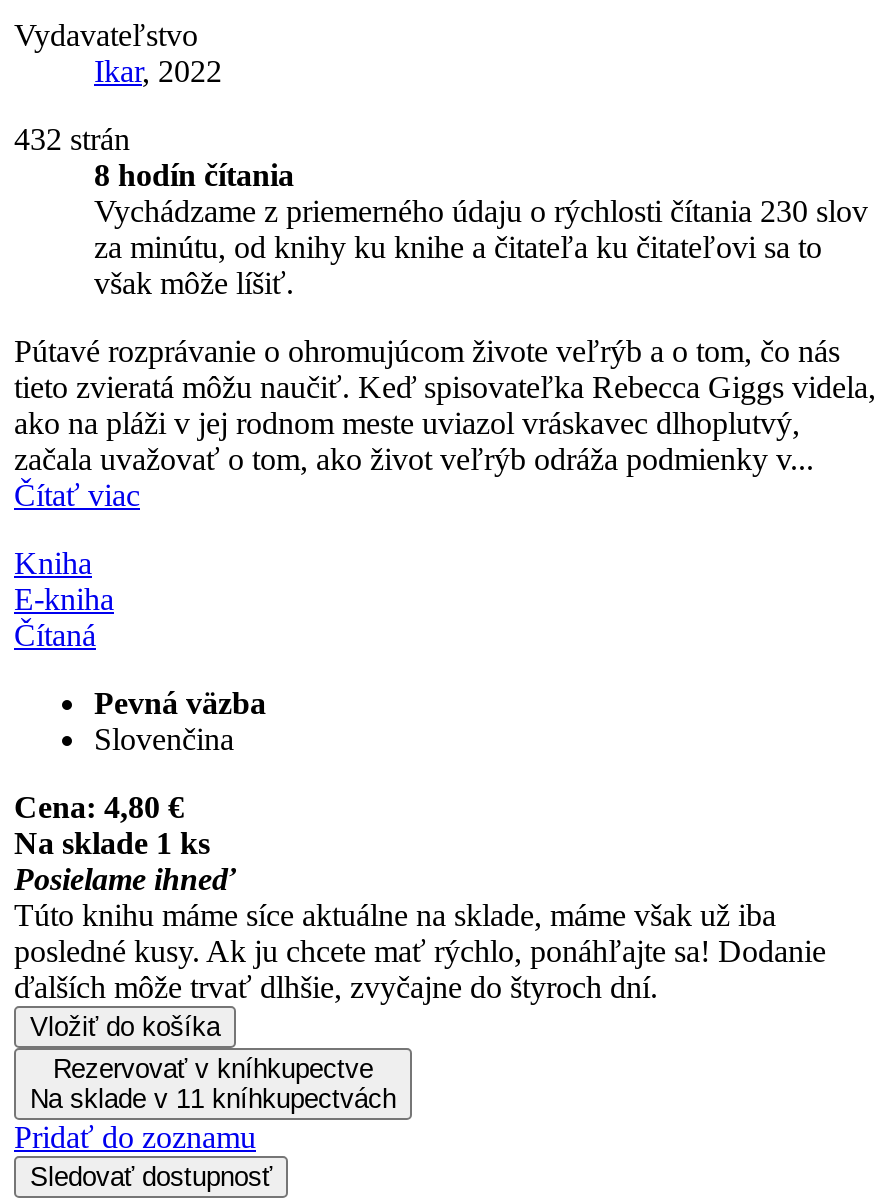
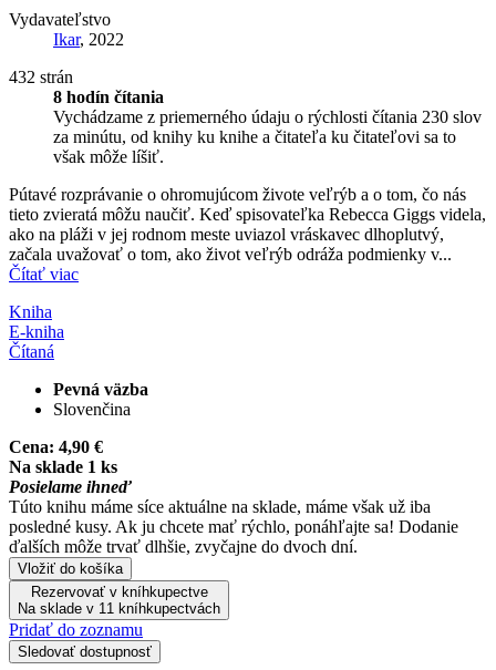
[14,789,184,823] Cena: 4,80 € -> [9,437,103,456] Cena: 4,90 €
[14,969,658,1003] ďalších môže trvať dlhšie, zvyčajne do štyroch dní. -> [9,537,358,555] ďalších môže trvať dlhšie, zvyčajne do dvoch dní.

